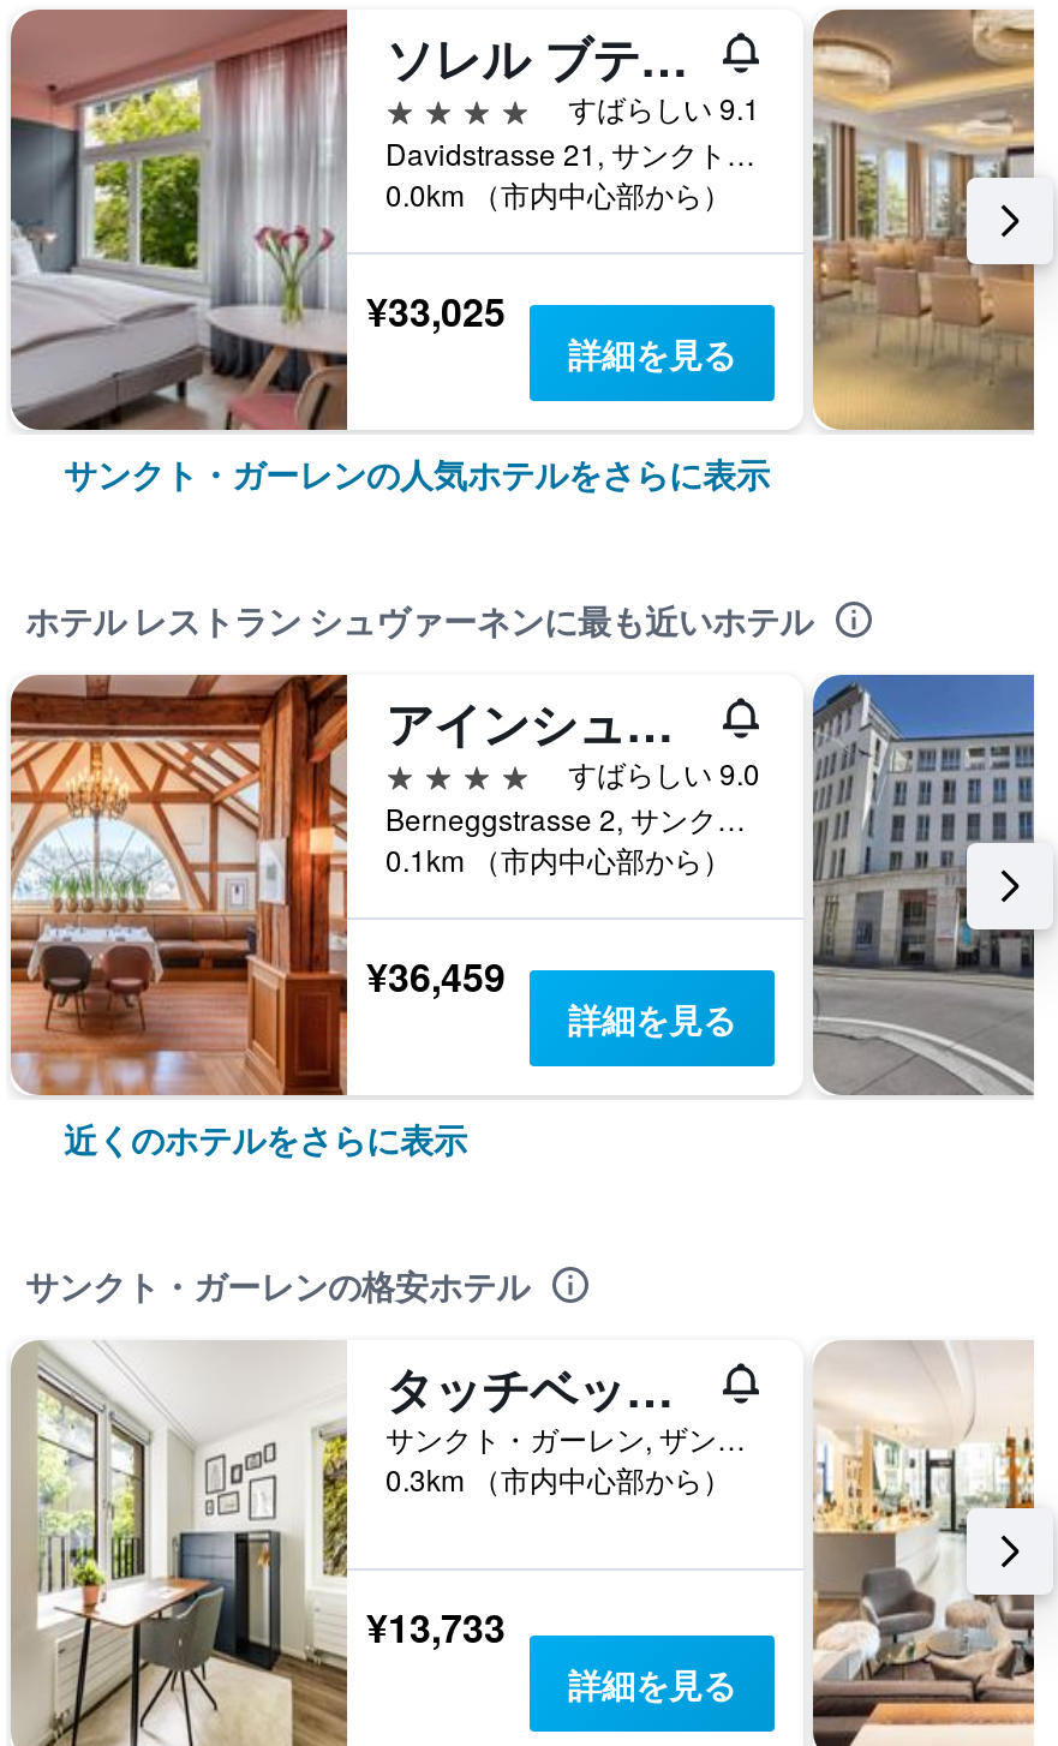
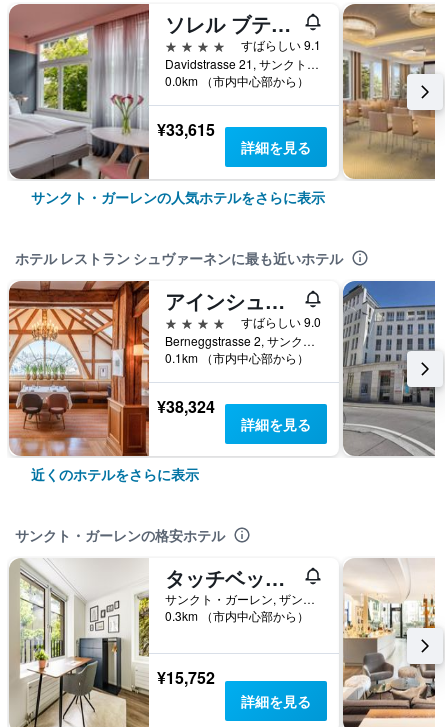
[366,284,506,339] ¥33,025 -> [157,118,215,141] ¥33,615
[366,949,506,1005] ¥36,459 -> [157,395,215,418] ¥38,324
[366,1599,506,1655] ¥13,733 -> [157,666,215,689] ¥15,752

